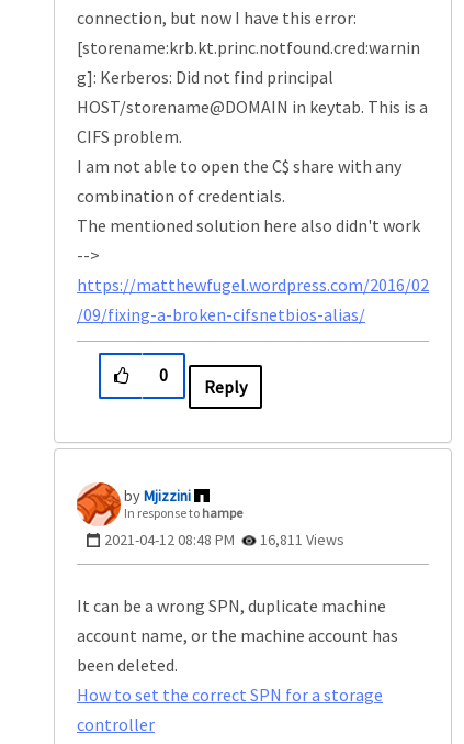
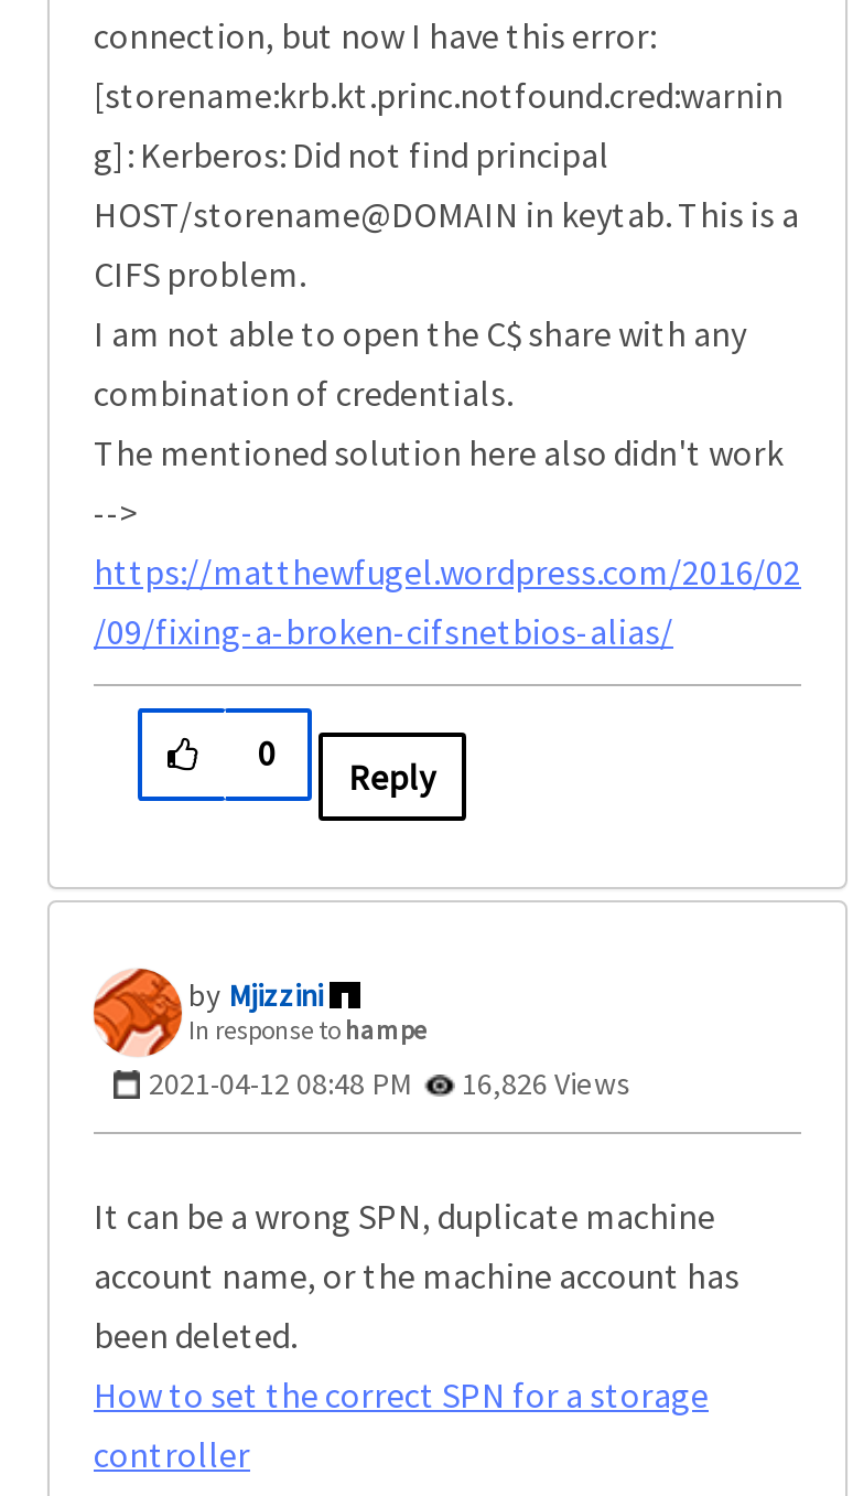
[104,529,344,549] 2021-04-12 08:48 PM 16,811 Views -> [149,1063,631,1102] 2021-04-12 08:48 PM 16,826 Views

